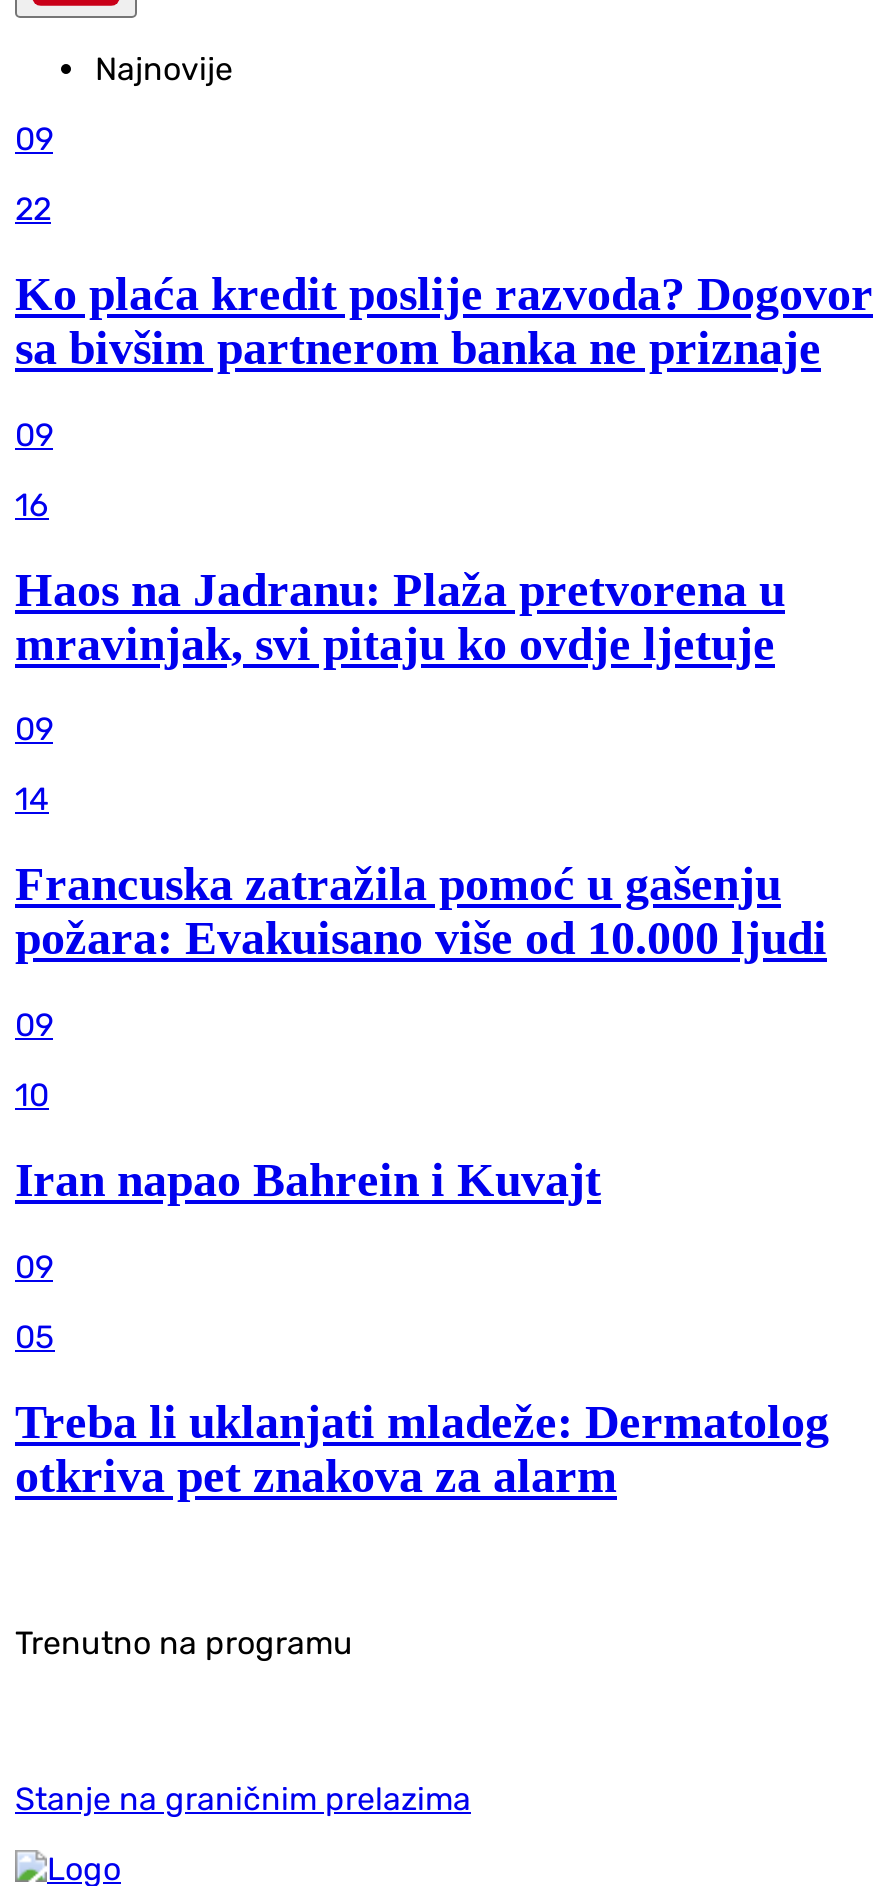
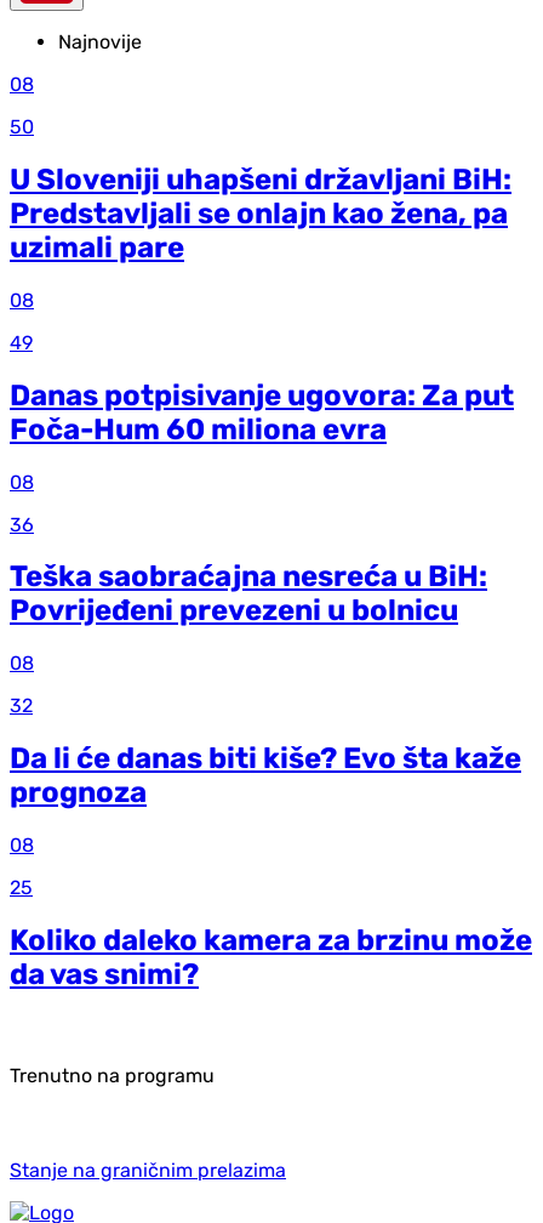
[15,120,53,158] 09 -> [10,73,34,96] 08
[15,190,51,228] 22 -> [10,115,34,138] 50
[15,268,873,374] Ko plaća kredit poslije razvoda? Dogovor | sa bivšim partnerom banka ne priznaje -> [10,162,511,264] U Sloveniji uhapšeni državljani BiH: | Predstavljali se onlajn kao žena, pa | uzimali pare
[15,415,53,453] 09 -> [10,288,34,311] 08
[15,485,49,523] 16 -> [10,331,33,354] 49
[15,563,785,669] Haos na Jadranu: Plaža pretvorena u | mravinjak, svi pitaju ko ovdje ljetuje -> [10,378,514,446] Danas potpisivanje ugovora: Za put | Foča-Hum 60 miliona evra
[15,711,53,749] 09 -> [10,470,34,493] 08
[15,781,49,819] 14 -> [10,513,34,536] 36
[15,859,827,965] Francuska zatražila pomoć u gašenju | požara: Evakuisano više od 10.000 ljudi -> [10,560,487,628] Teška saobraćajna nesreća u BiH: | Povrijeđeni prevezeni u bolnicu
[15,1007,53,1045] 09 -> [10,652,34,675] 08
[15,1077,49,1115] 10 -> [10,694,33,717] 32
[15,1154,601,1206] Iran napao Bahrein i Kuvajt -> [10,742,521,810] Da li će danas biti kiše? Evo šta kaže | prognoza
[15,1248,53,1286] 09 -> [10,834,34,857] 08
[15,1318,55,1356] 05 -> [10,876,33,899] 25
[15,1396,829,1502] Treba li uklanjati mladeže: Dermatolog | otkriva pet znakova za alarm -> [10,923,532,991] Koliko daleko kamera za brzinu može | da vas snimi?

